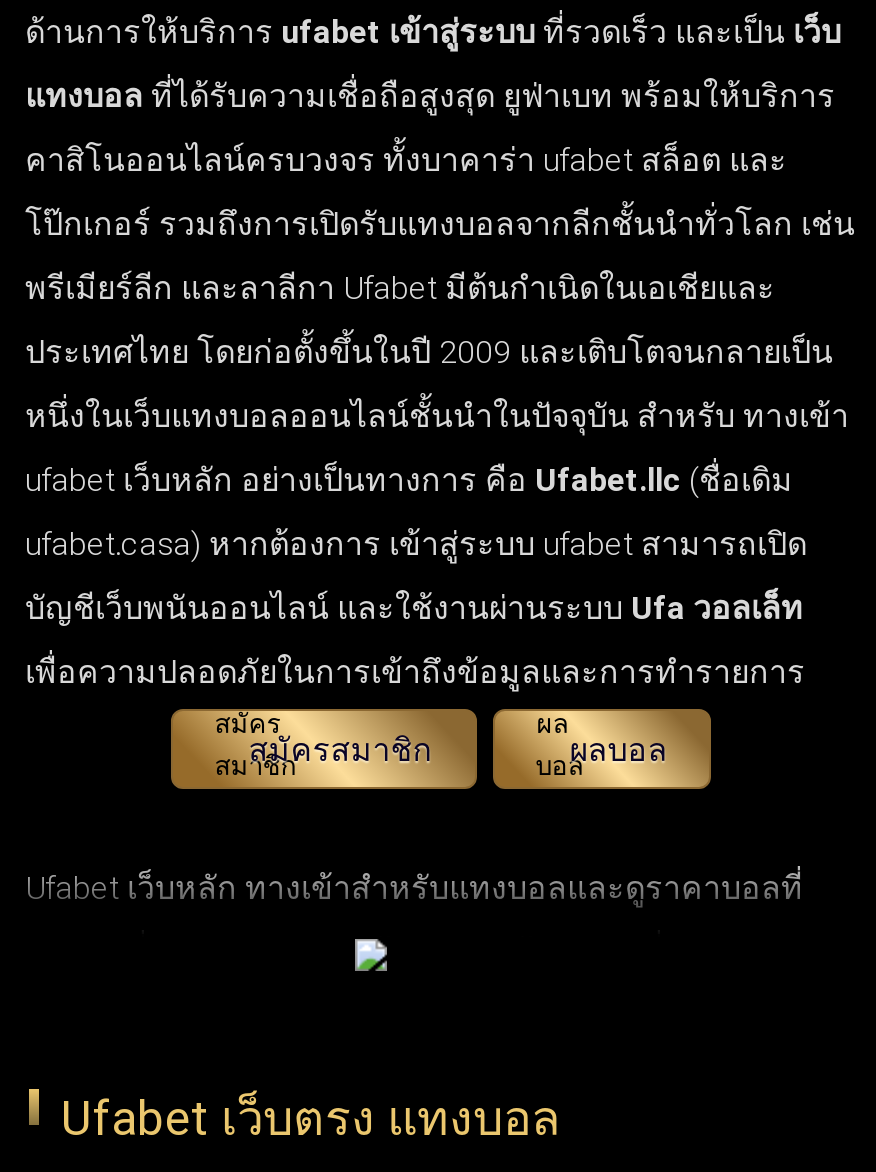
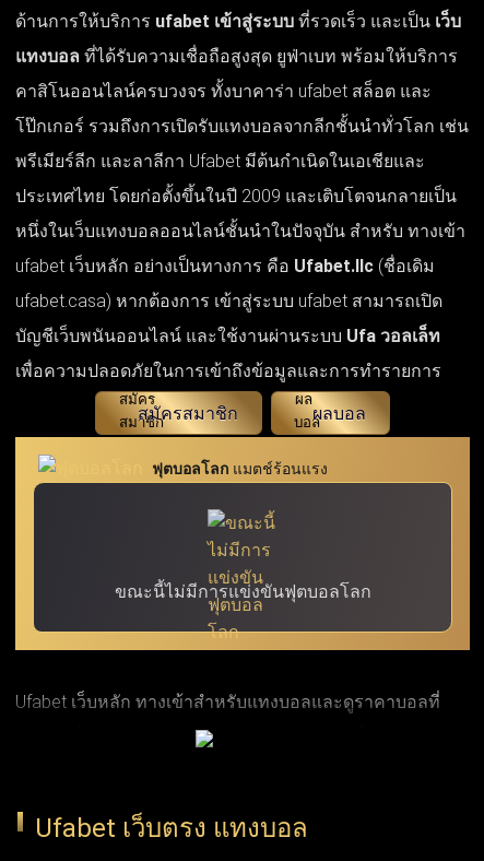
none -> [14,436,471,651] [image] | ฟุตบอลโลก แมตช์ร้อนแรง
none -> [114,581,371,602] ขณะนี้ไม่มีการแข่งขันฟุตบอลโลก

